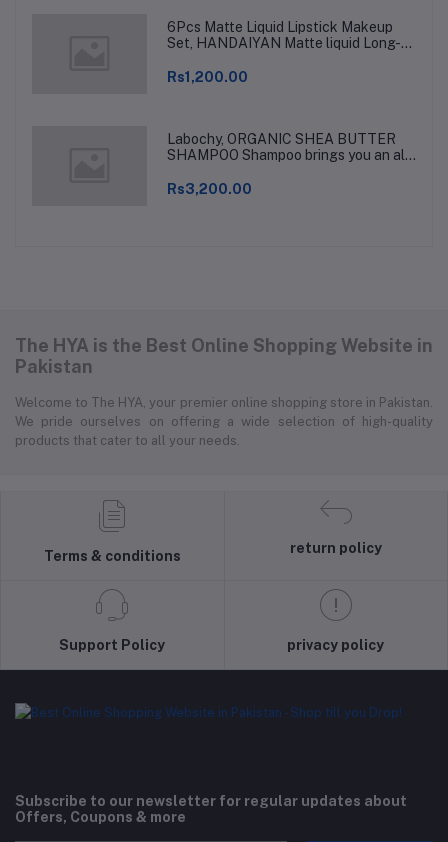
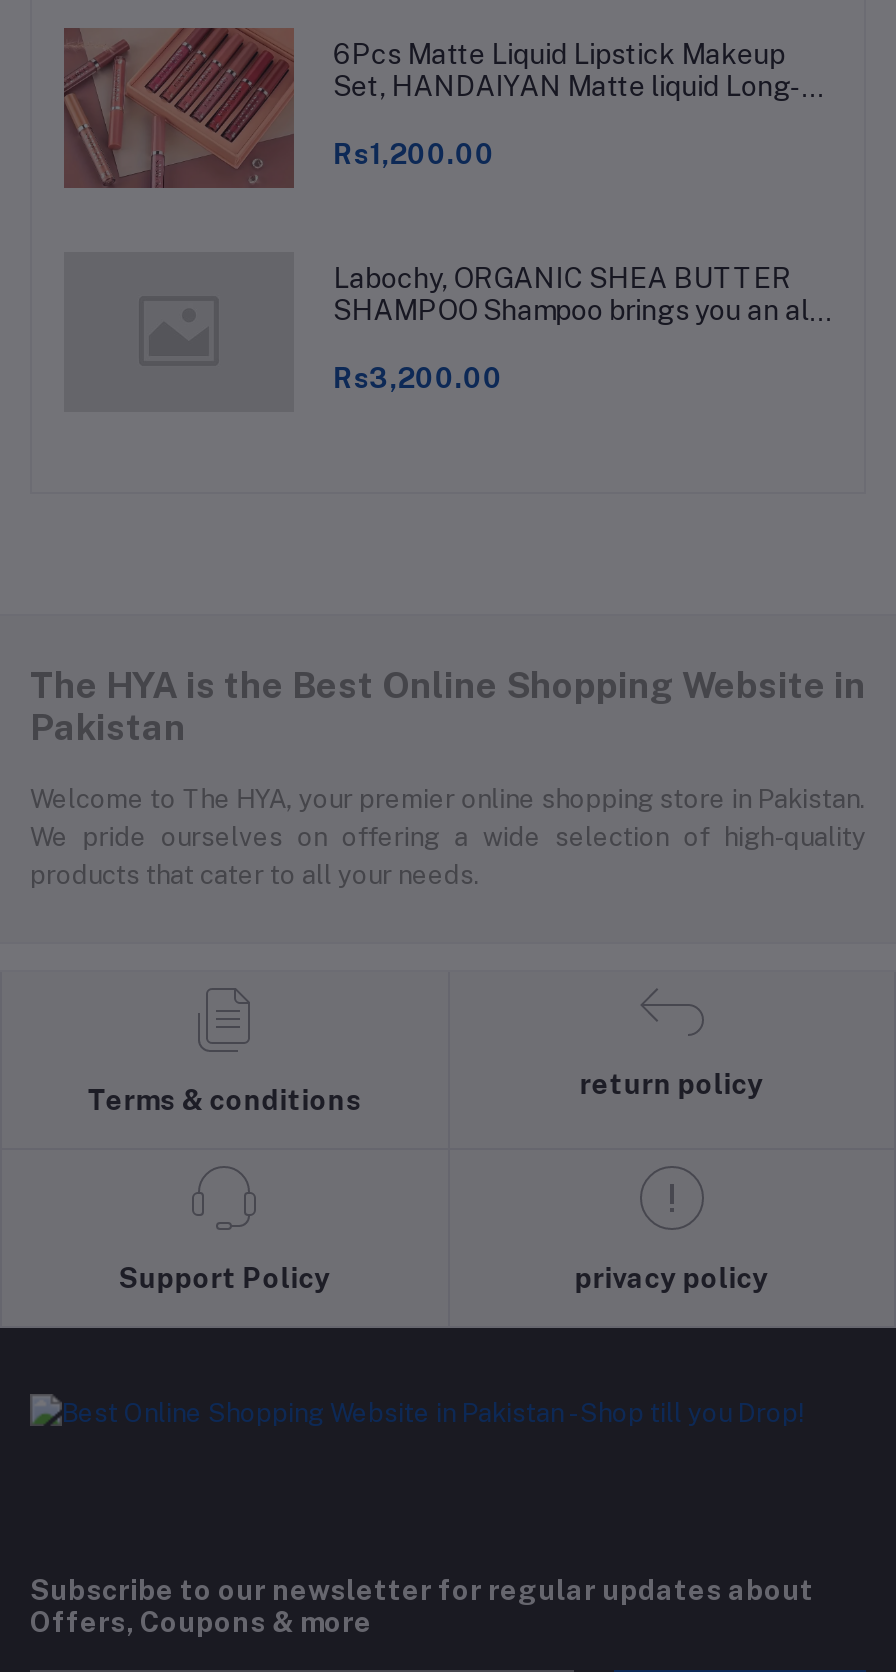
none -> [62,26,294,188] [image]

